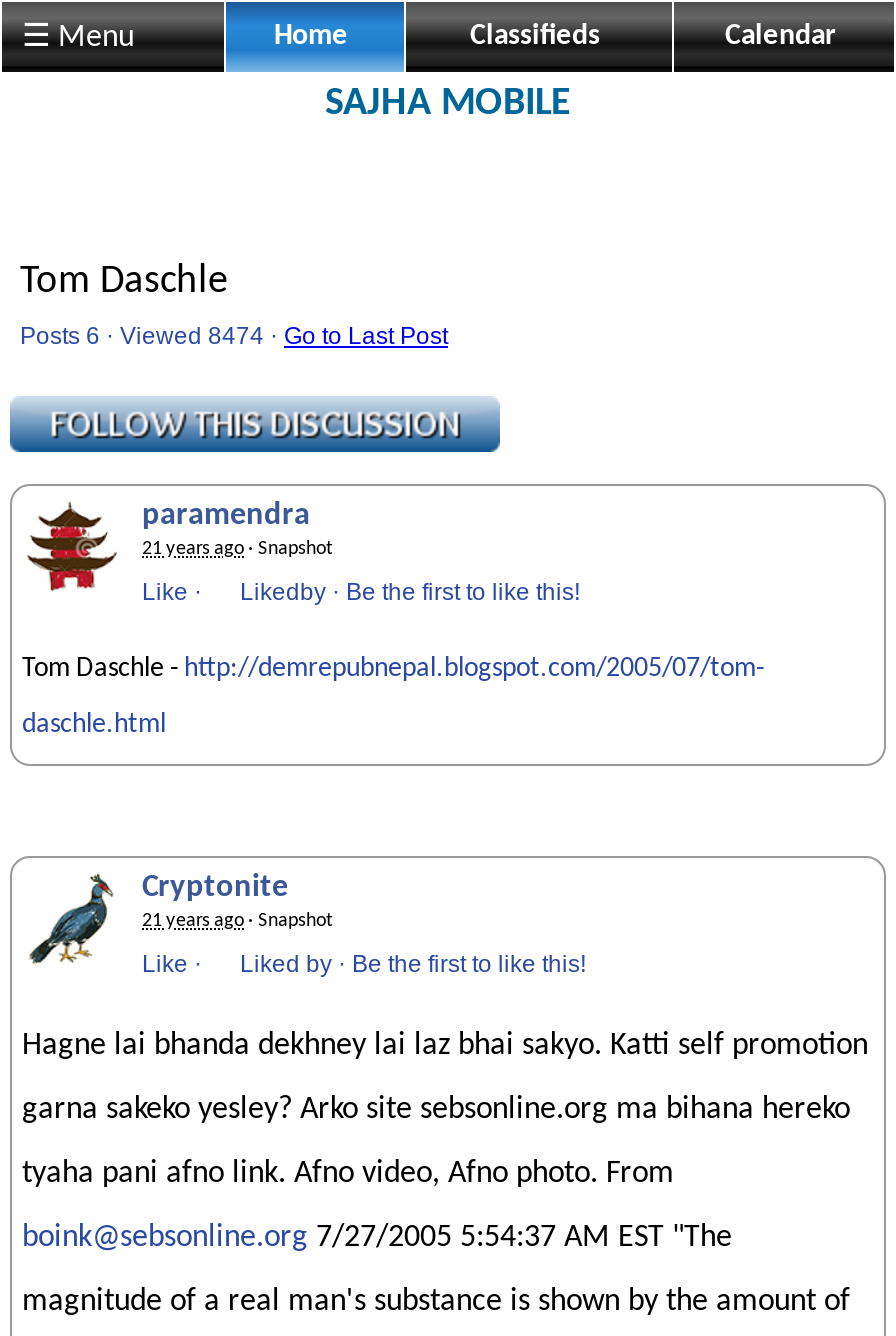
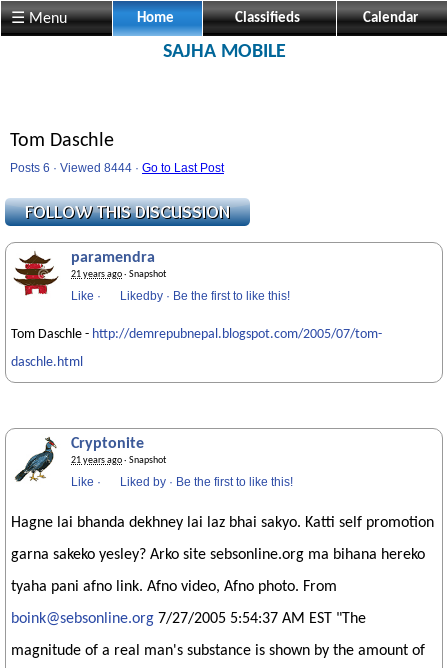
[20,322,448,350] Posts 6 · Viewed 8474 · Go to Last Post -> [10,161,224,175] Posts 6 · Viewed 8444 · Go to Last Post

